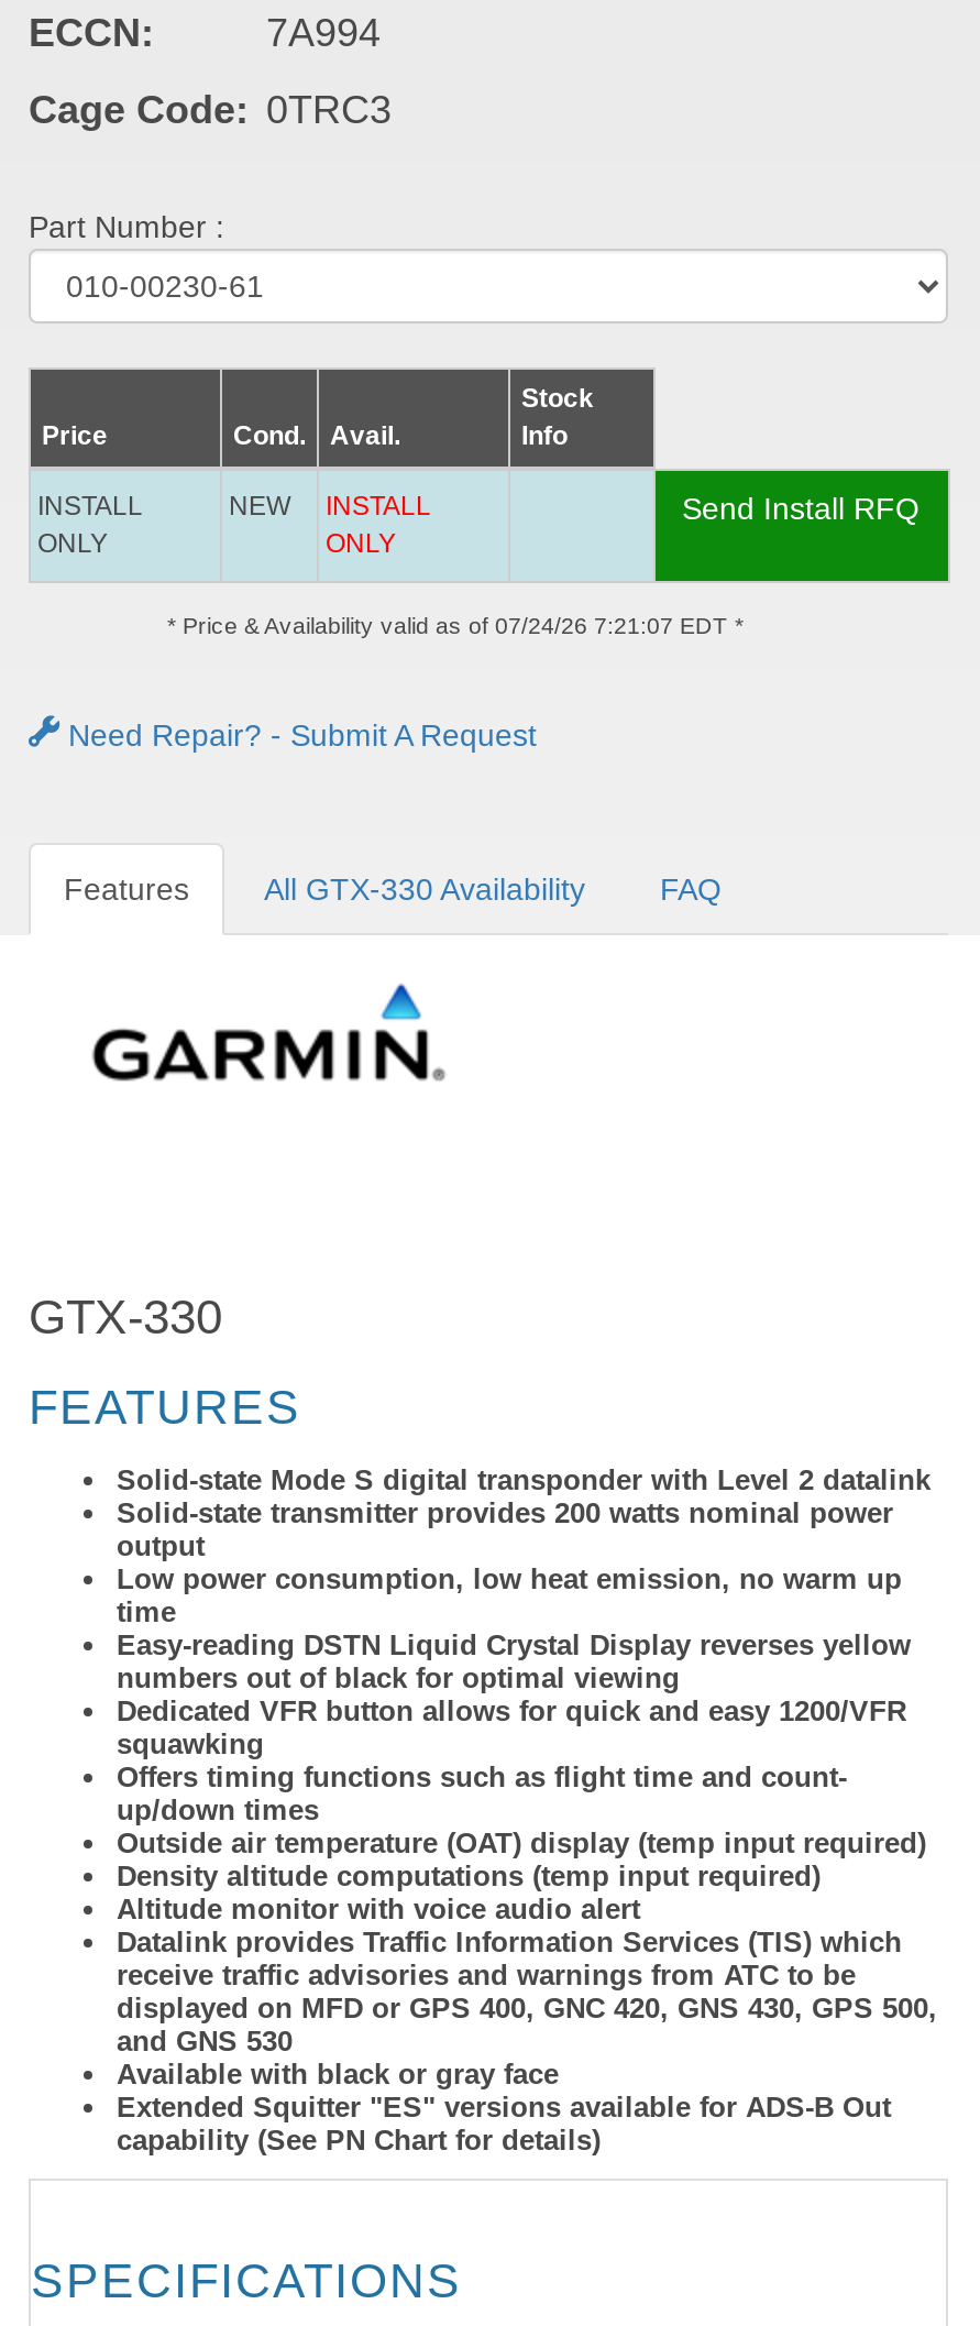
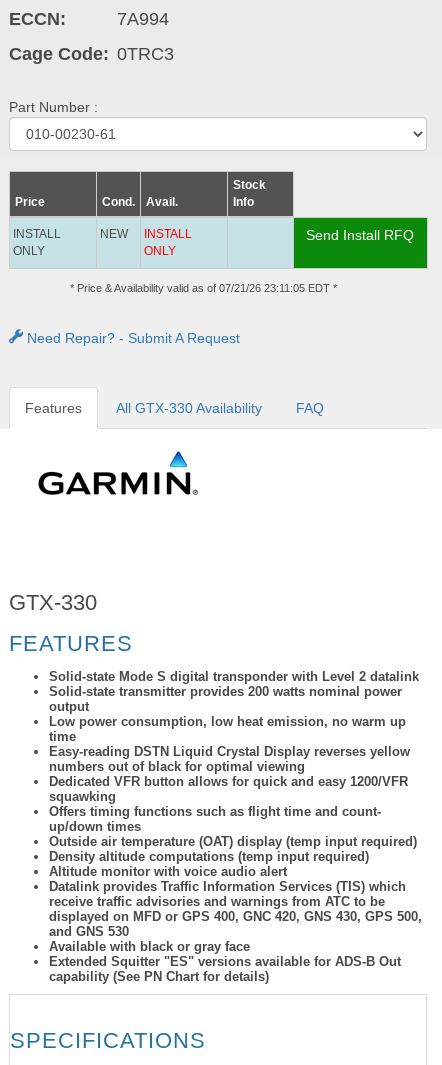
[167,612,744,638] * Price & Availability valid as of 07/24/26 7:21:07 EDT * -> [69,282,336,294] * Price & Availability valid as of 07/21/26 23:11:05 EDT *

